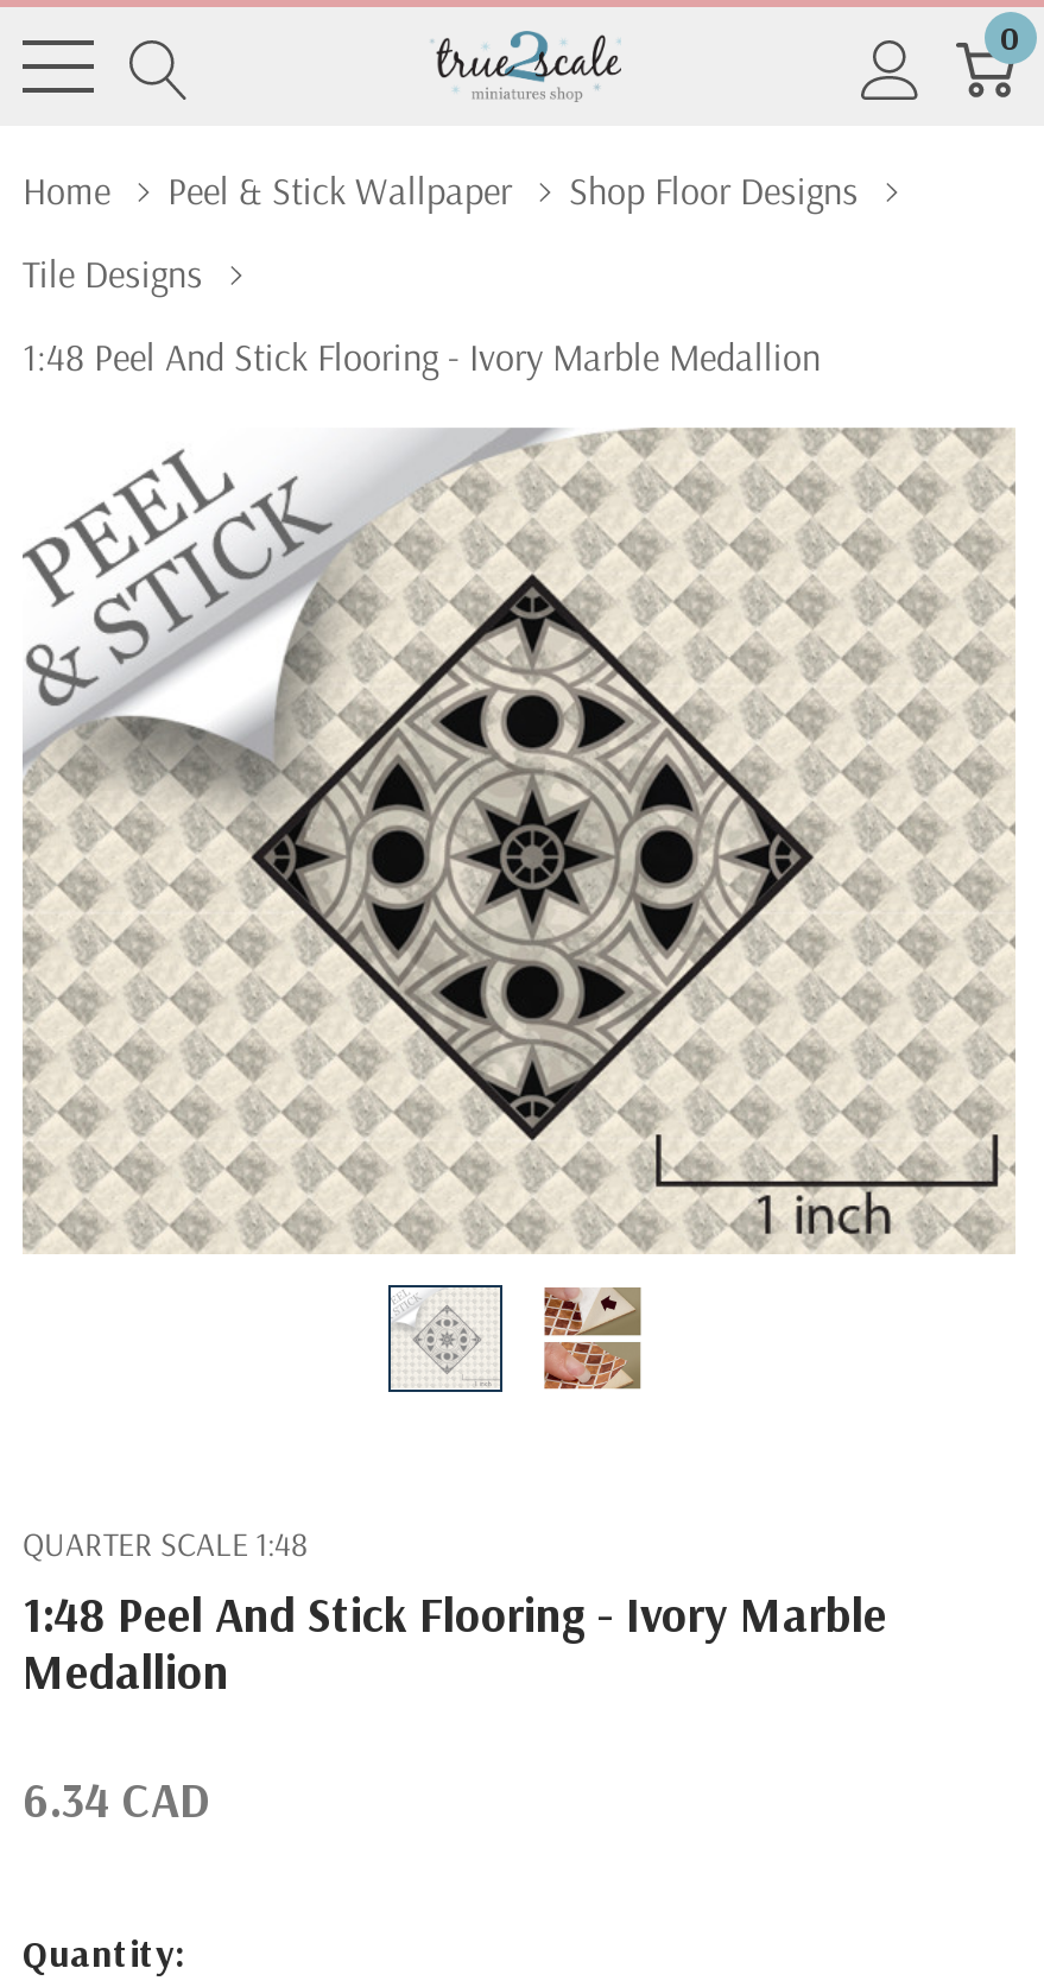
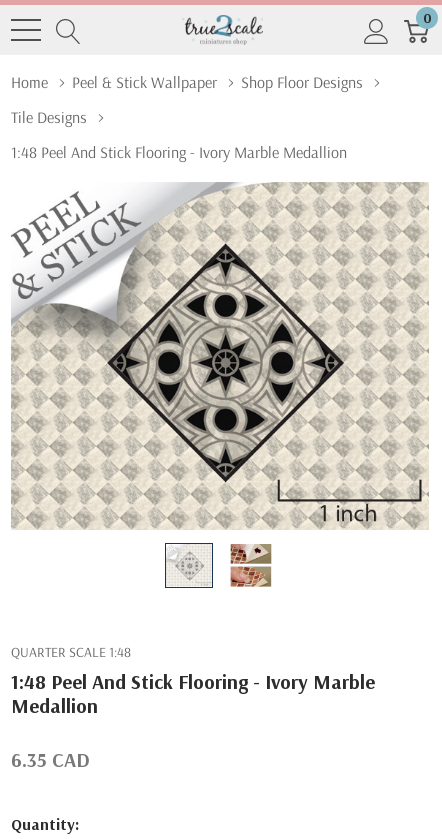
[23,1769,213,1828] 6.34 CAD -> [11,747,90,772] 6.35 CAD

